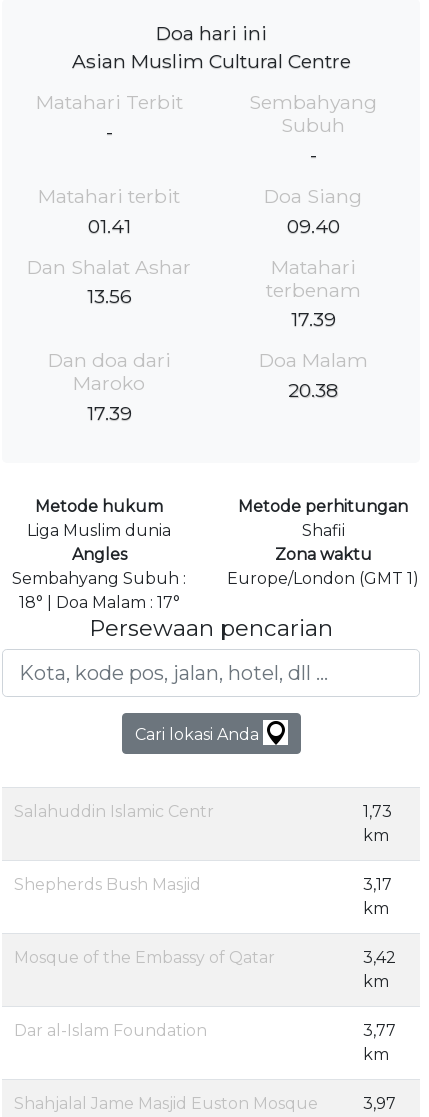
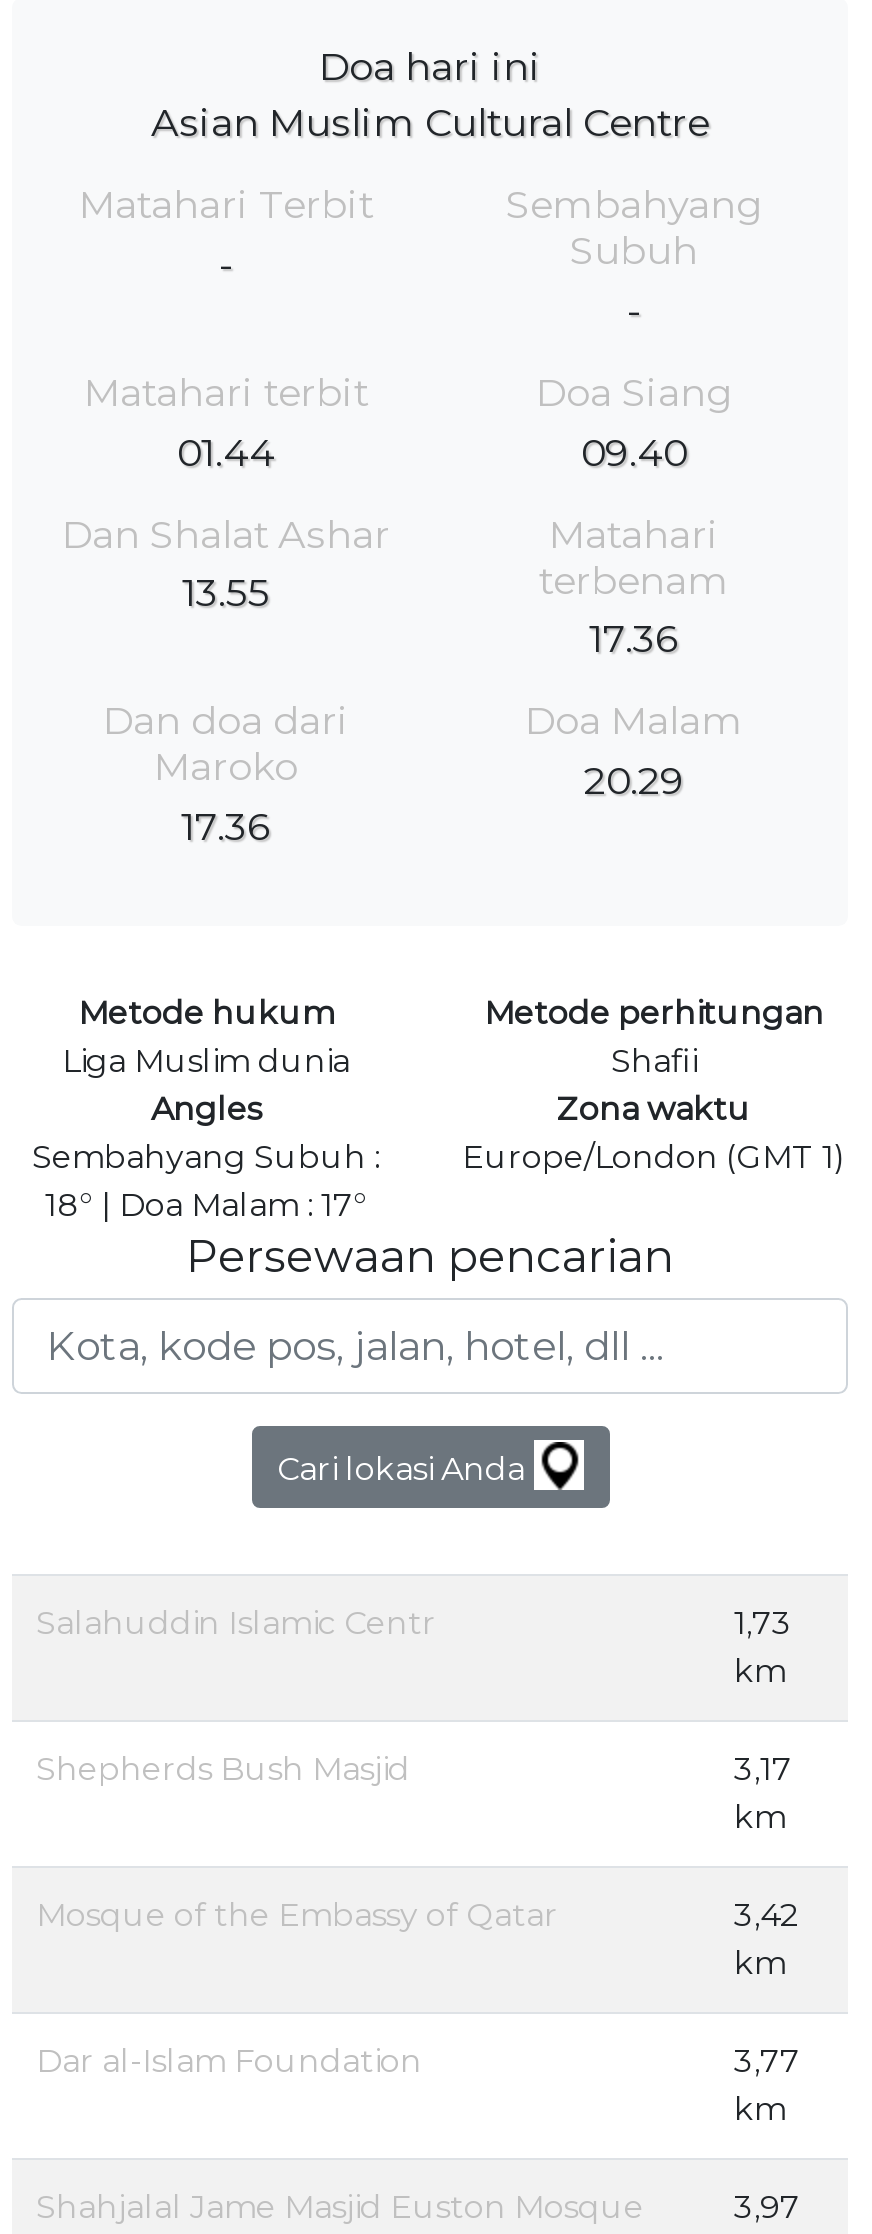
[87,214,130,238] 01.41 -> [177,427,275,475] 01.44
[86,284,131,308] 13.56 -> [182,569,270,617] 13.55
[290,307,335,331] 17.39 -> [589,615,679,663] 17.36
[288,378,338,402] 20.38 -> [584,757,684,805] 20.29
[86,401,131,425] 17.39 -> [181,803,271,851] 17.36

